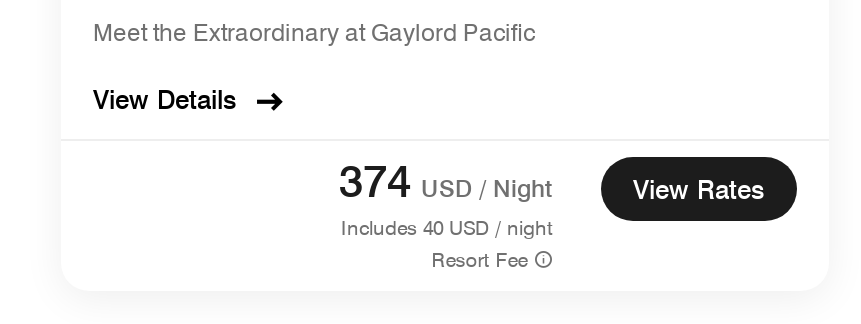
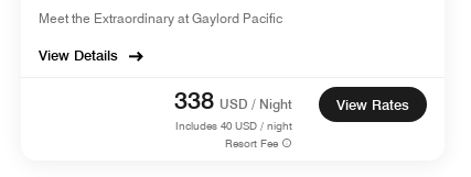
[339,155,553,207] 374 USD / Night -> [174,86,292,114] 338 USD / Night

